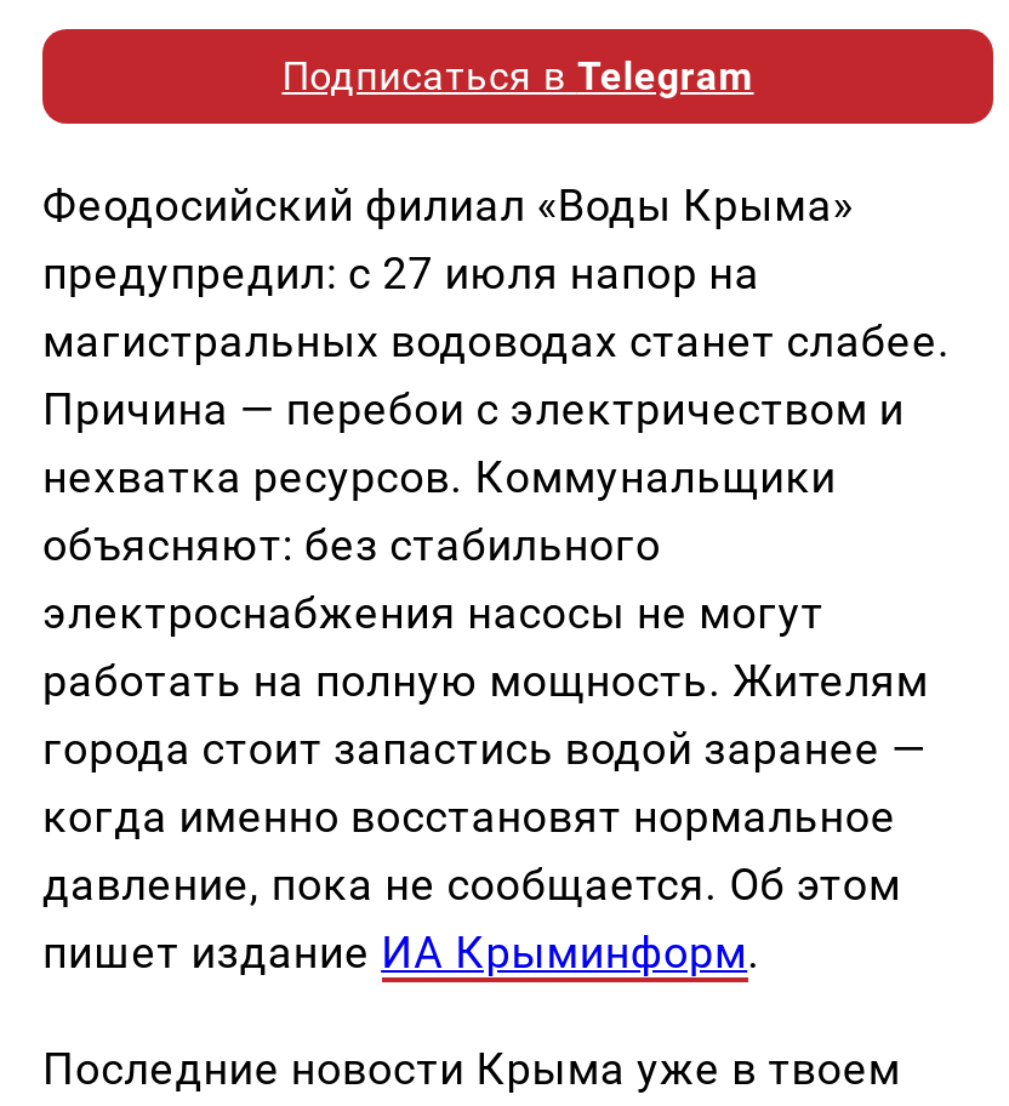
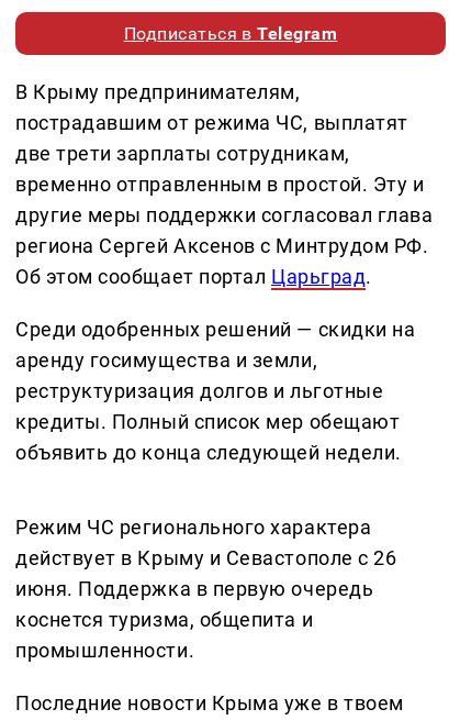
[42,180,951,978] Феодосийский филиал «Воды Крыма» | предупредил: с 27 июля напор на | магистральных водоводах станет слабее. | Причина — перебои с электричеством и | нехватка ресурсов. Коммунальщики | объясняют: без стабильного | электроснабжения насосы не могут | работать на полную мощность. Жителям | города стоит запастись водой заранее — | когда именно восстановят нормальное | давление, пока не сообщается. Об этом | пишет издание ИА Крыминформ. -> [15,81,433,662] В Крыму предпринимателям, | пострадавшим от режима ЧС, выплатят | две трети зарплаты сотрудникам, | временно отправленным в простой. Эту и | другие меры поддержки согласовал глава | региона Сергей Аксенов с Минтрудом РФ. | Об этом сообщает портал Царьград. | Среди одобренных решений — скидки на | аренду госимущества и земли, | реструктуризация долгов и льготные | кредиты. Полный список мер обещают | объявить до конца следующей недели. | Режим ЧС регионального характера | действует в Крыму и Севастополе с 26 | июня. Поддержка в первую очередь | коснется туризма, общепита и | промышленности.

